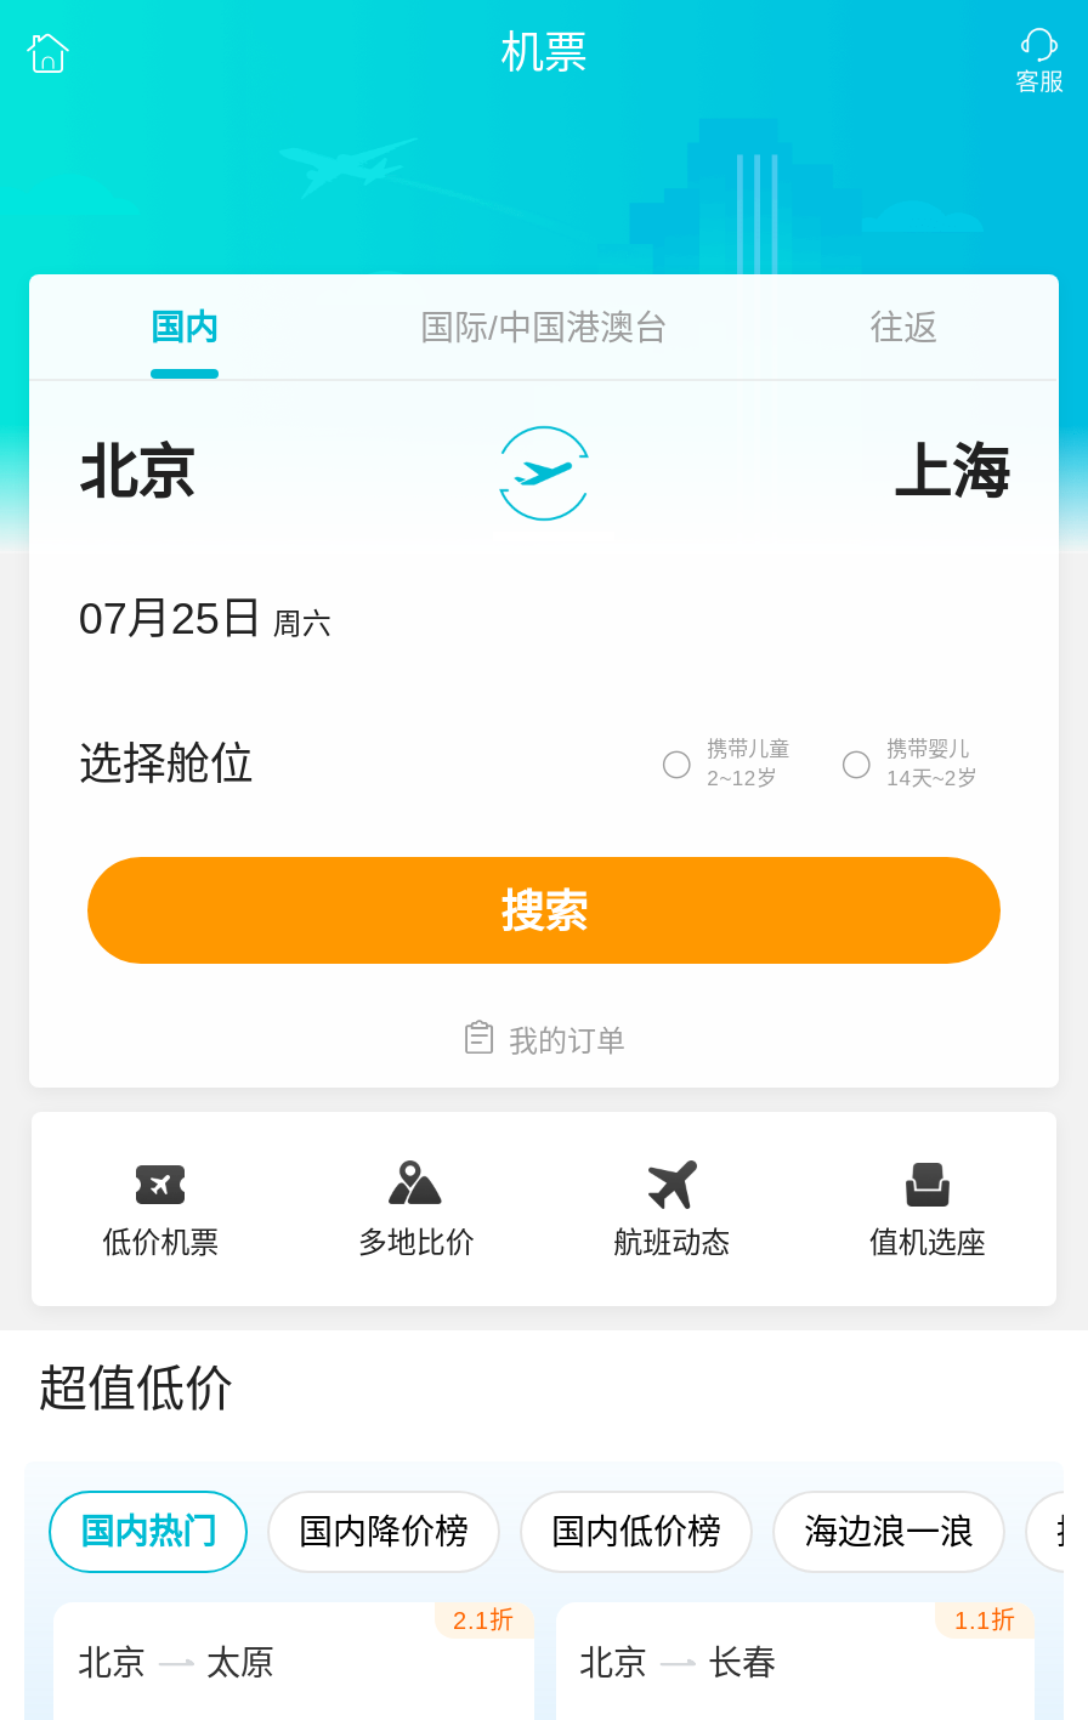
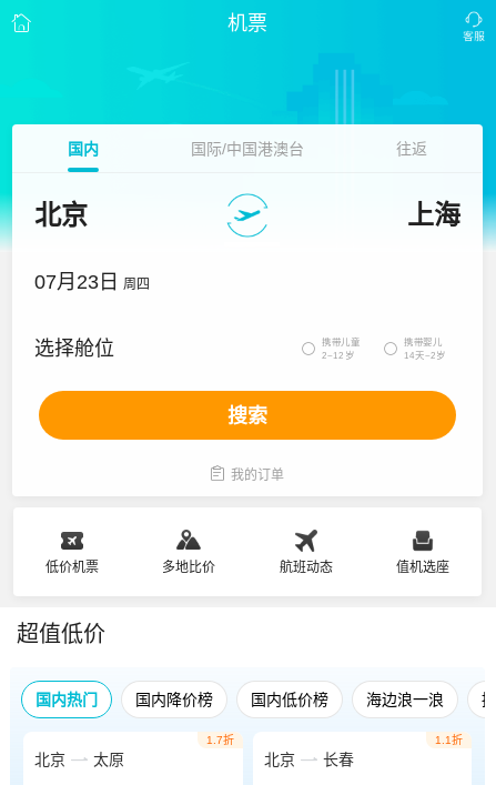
[78,595,331,643] 07月25日 周六 -> [35,271,150,293] 07月23日 周四
[453,1607,514,1634] 2.1折 -> [206,734,234,746] 1.7折

